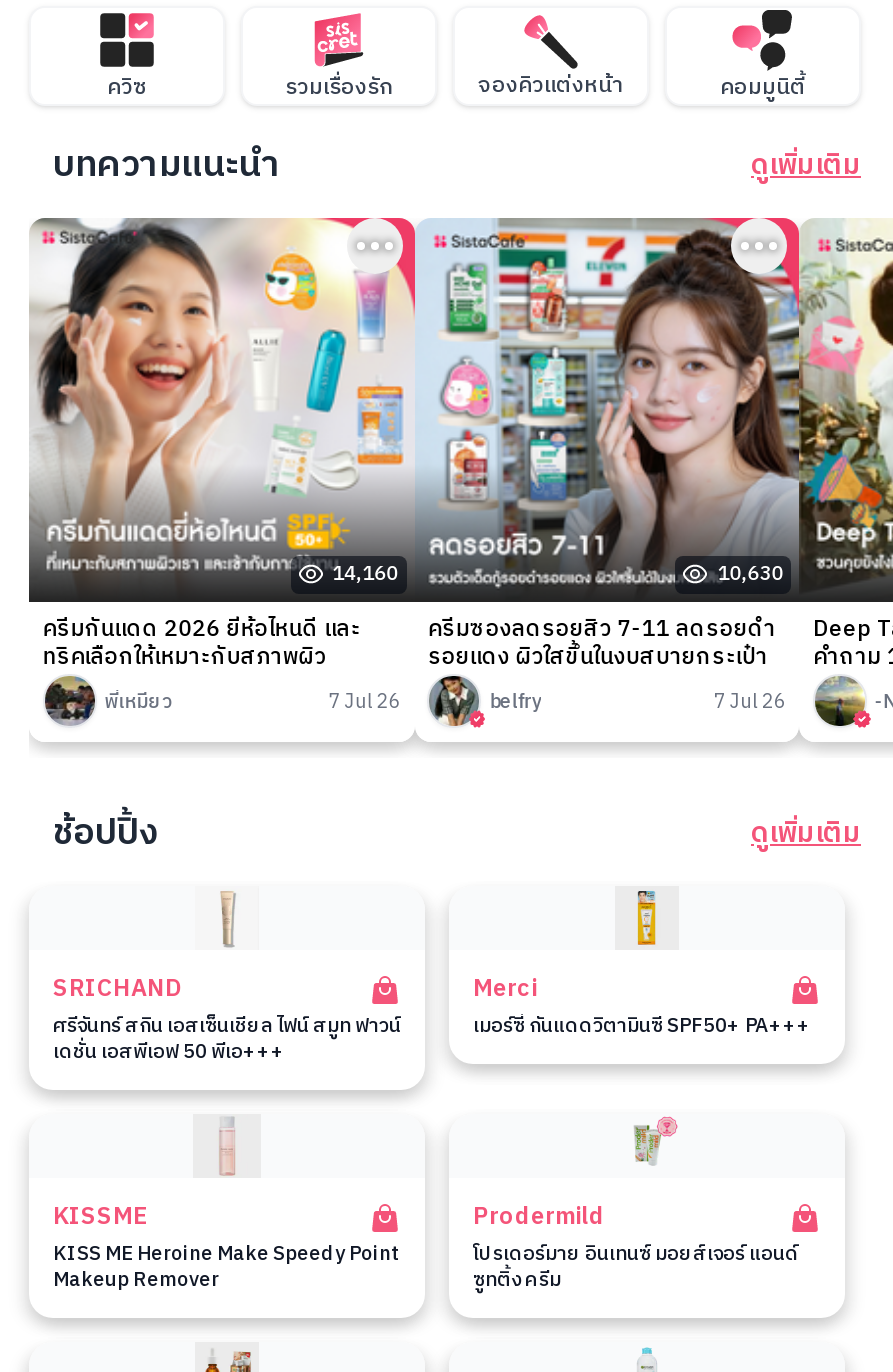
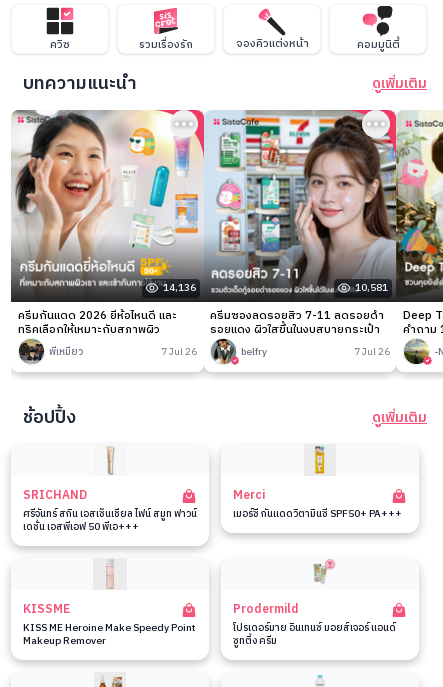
[332,559,398,591] 14,160 -> [163,280,196,296] 14,136
[717,559,783,591] 10,630 -> [355,280,388,296] 10,581

